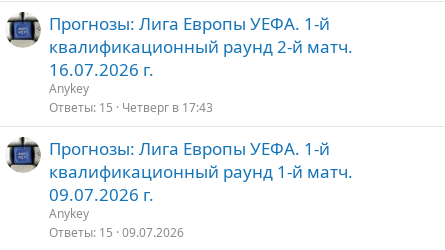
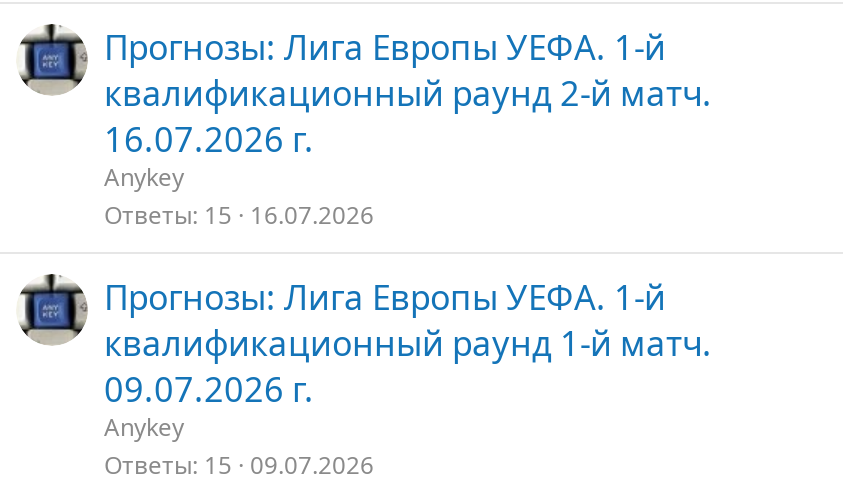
[49,99,213,116] Ответы 15 Четверг в 17:43 -> [104,198,374,232] Ответы 15 16.07.2026

